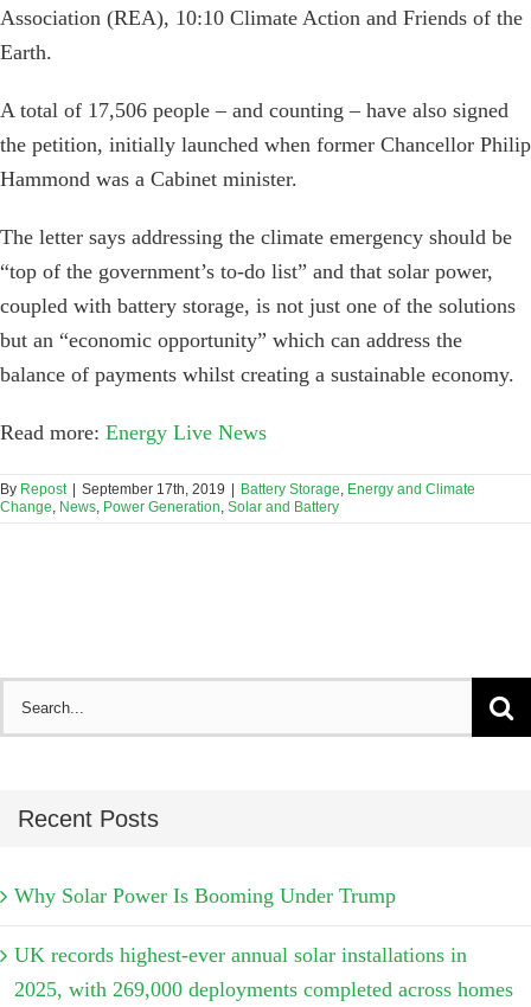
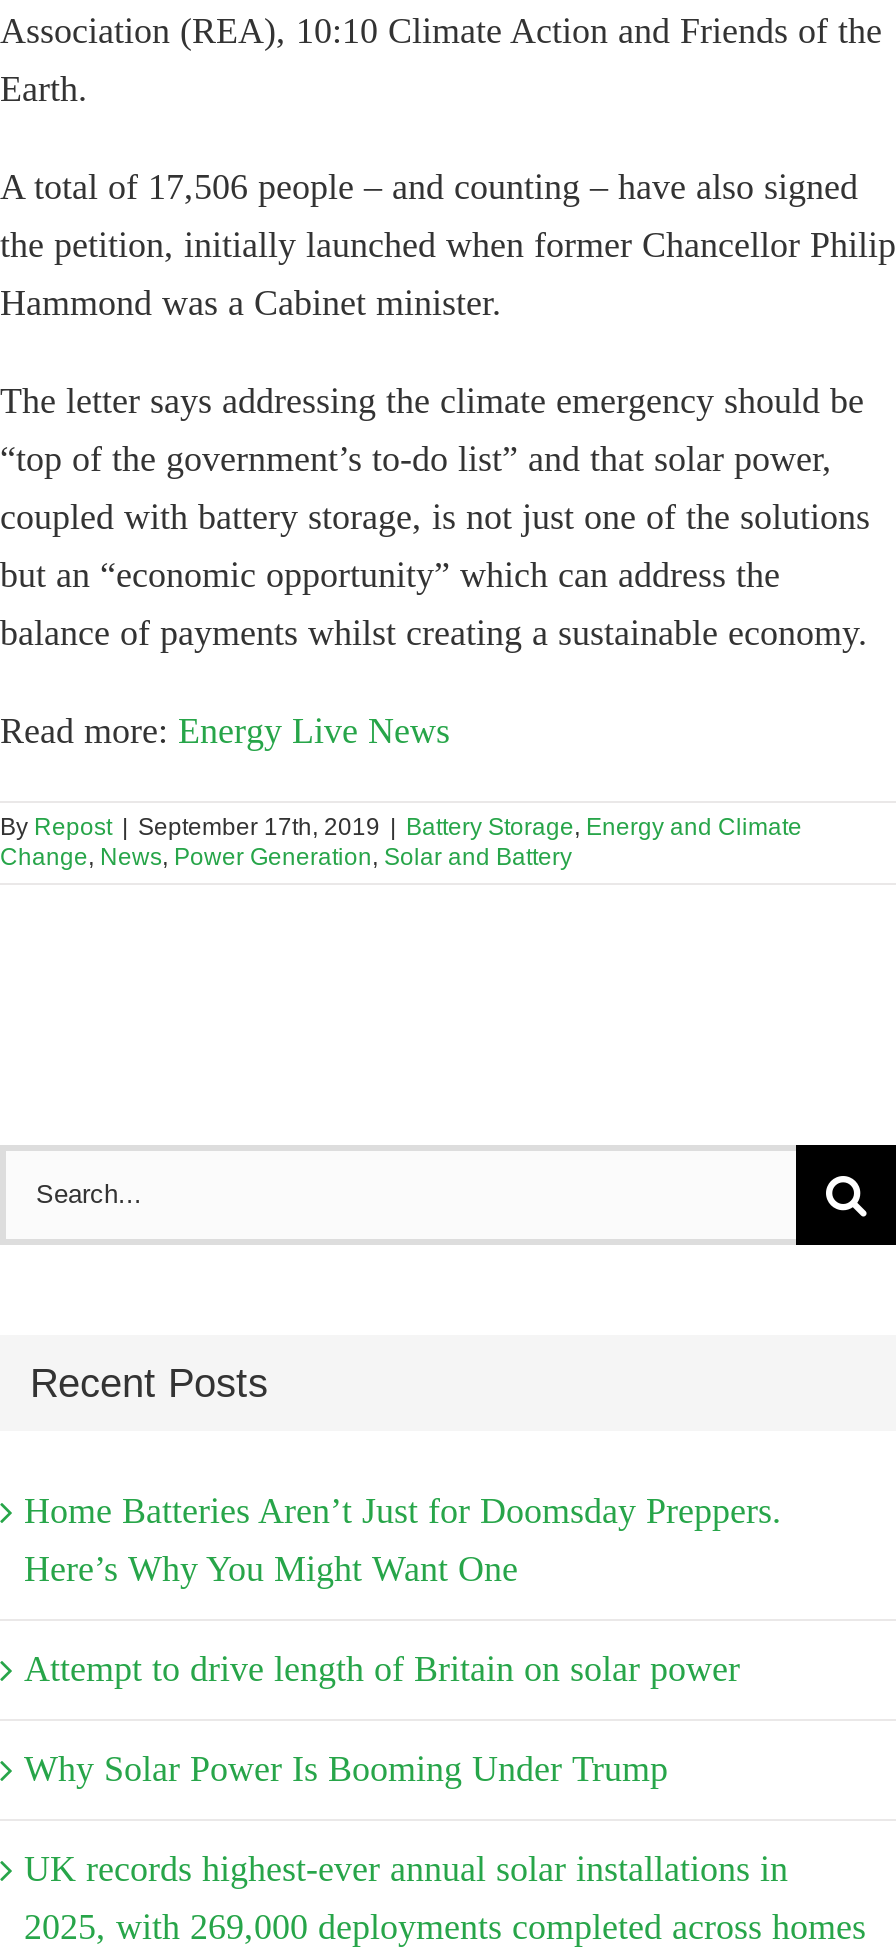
none -> [24,1491,782,1689] Home Batteries Aren’t Just for Doomsday Preppers. | Here’s Why You Might Want One | Attempt to drive length of Britain on solar power

